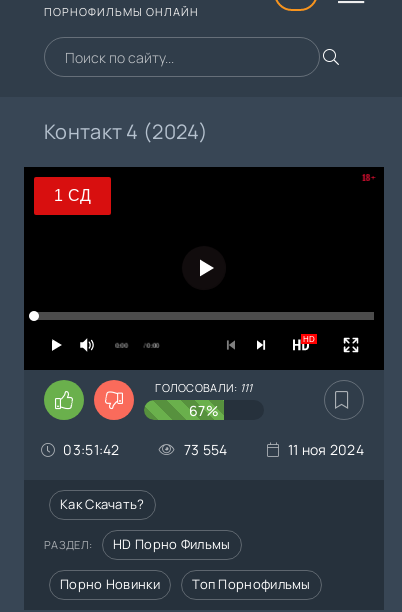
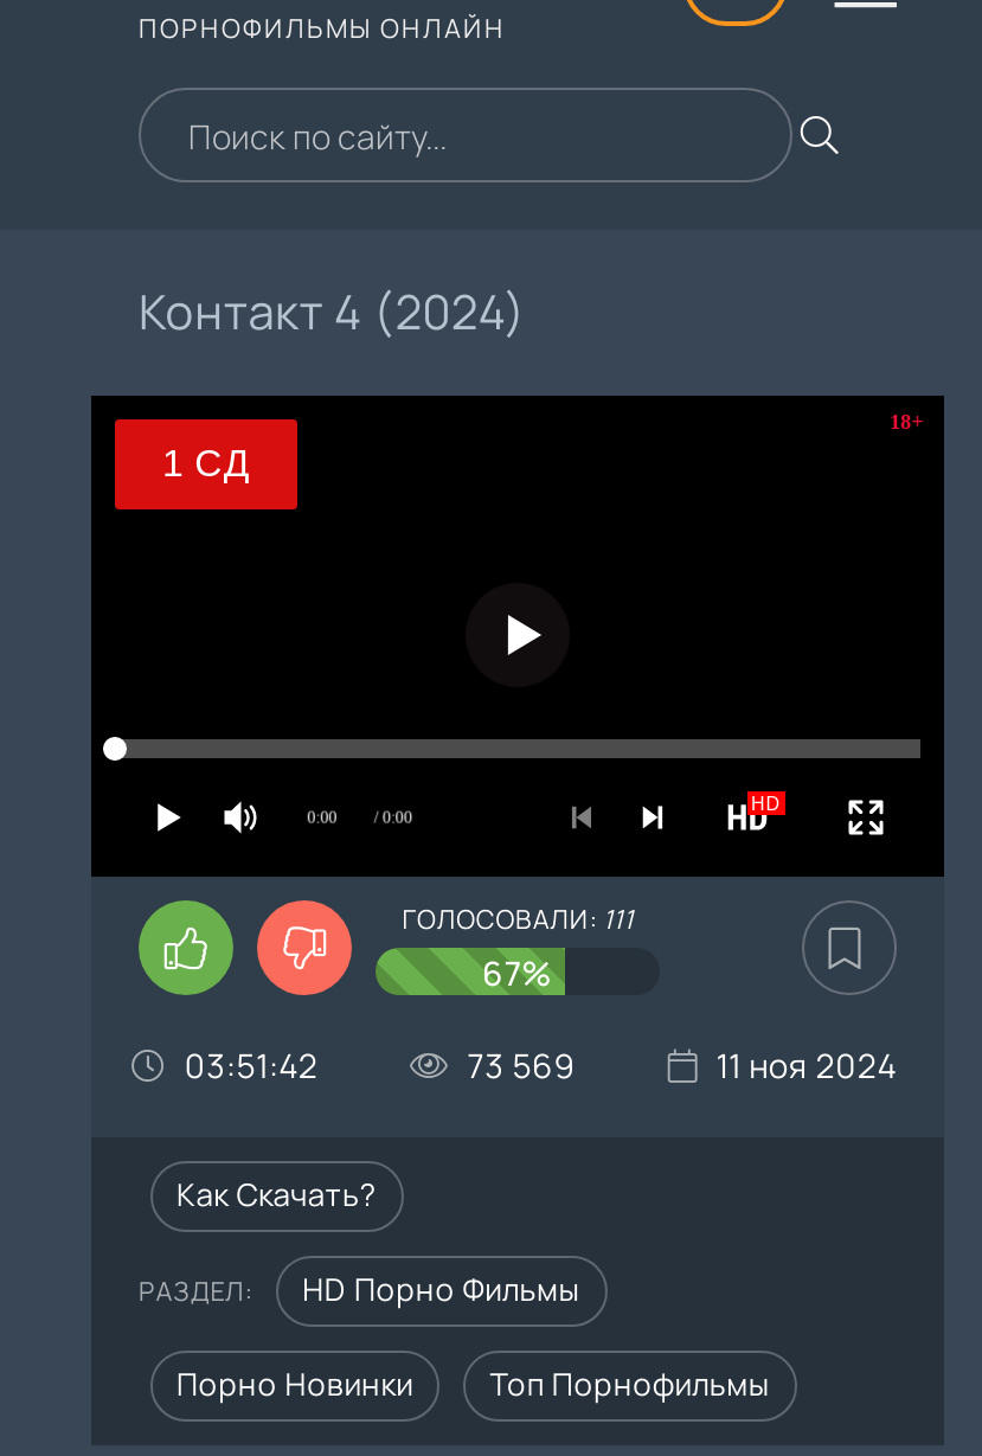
[184,440,228,459] 73 554 -> [467,1043,576,1088] 73 569

